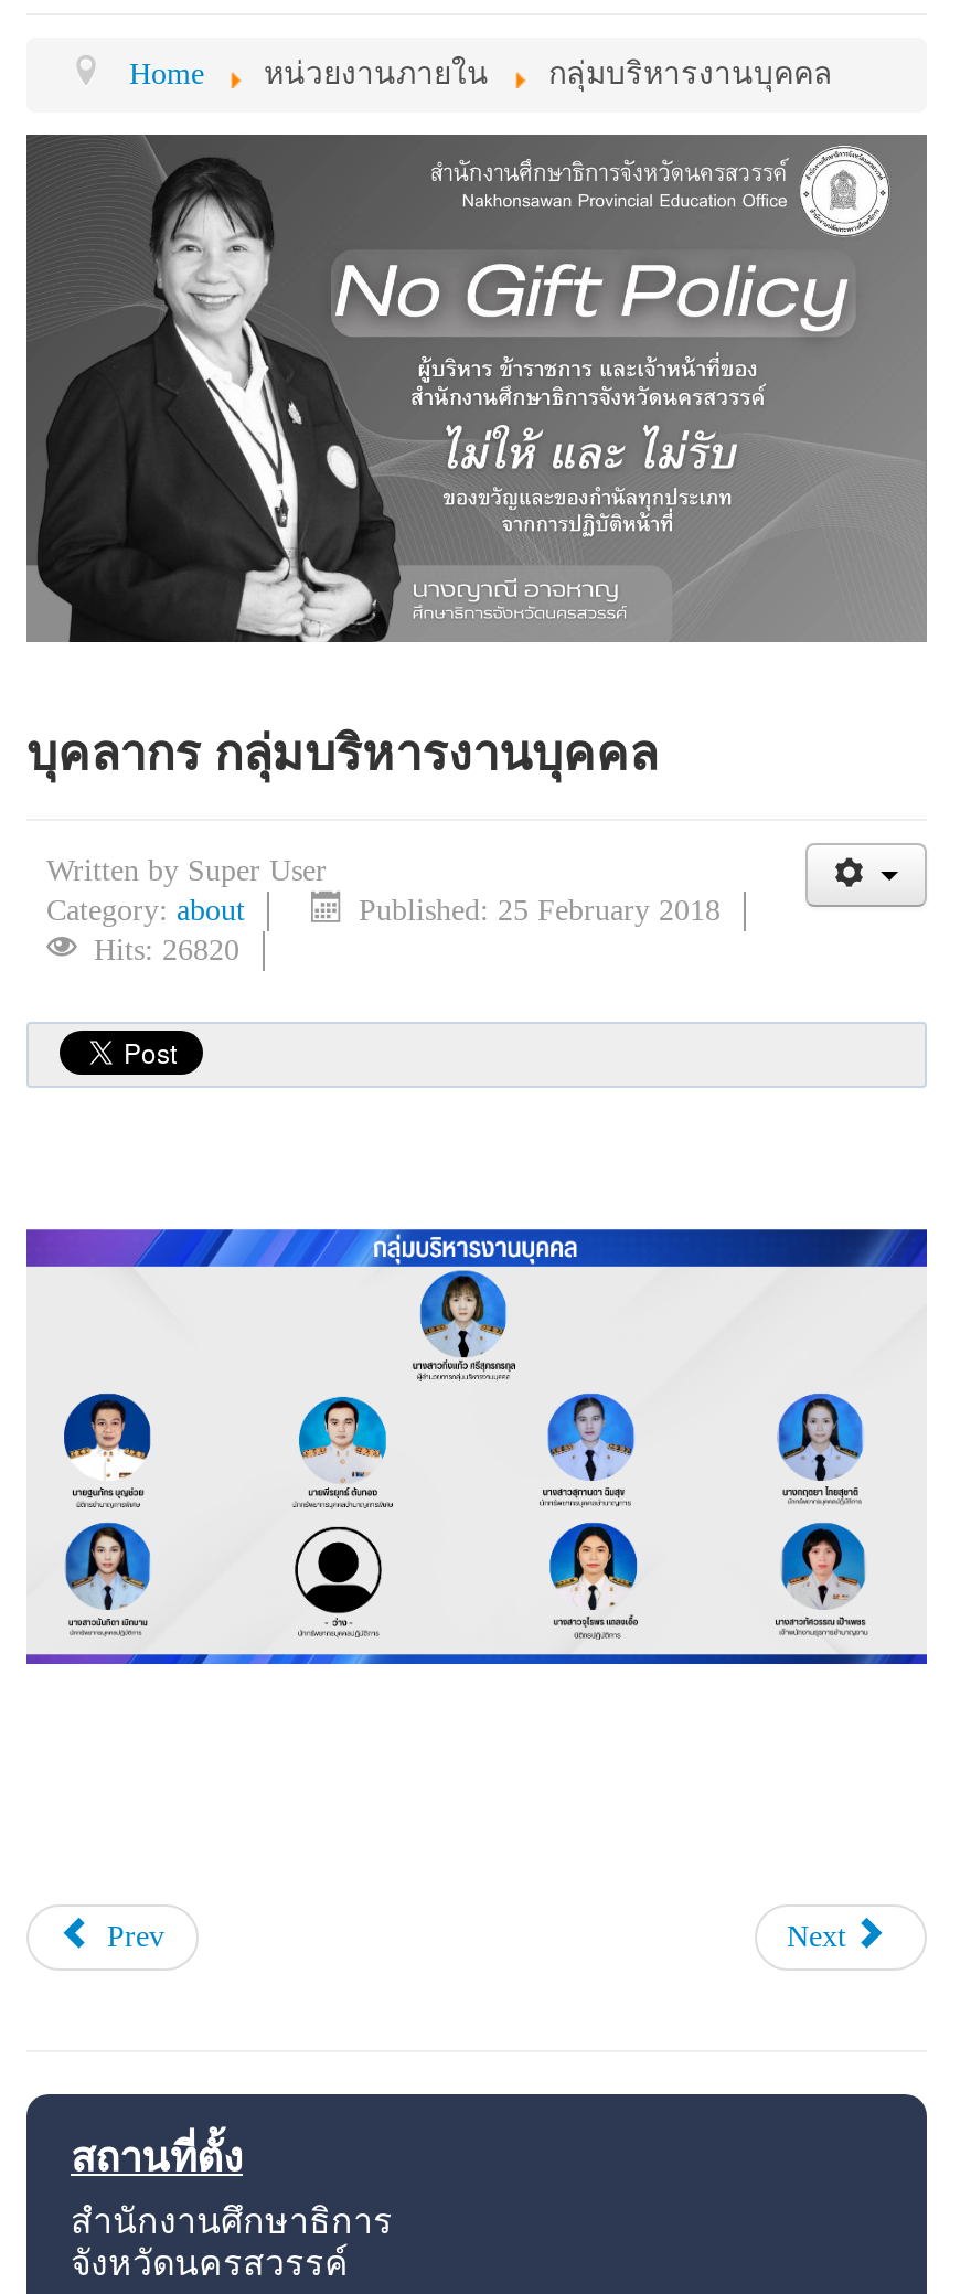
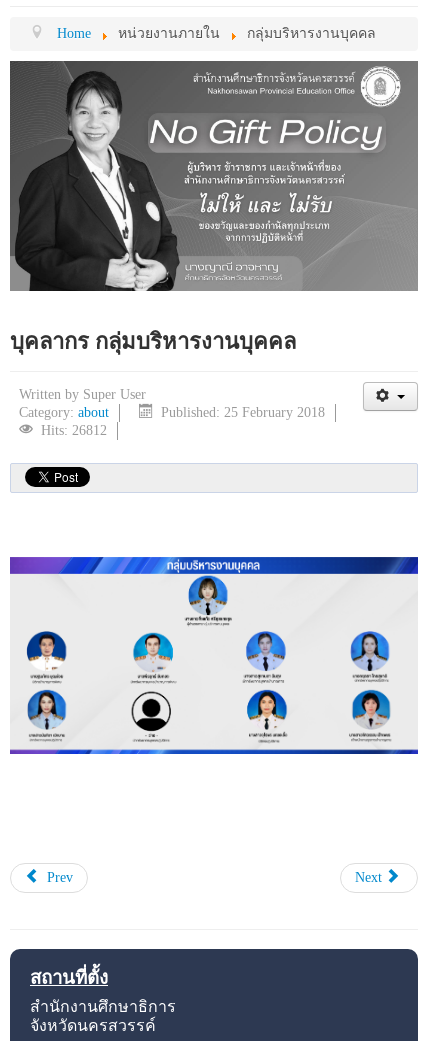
[94,933,239,966] Hits: 26820 -> [40,423,106,438] Hits: 26812

